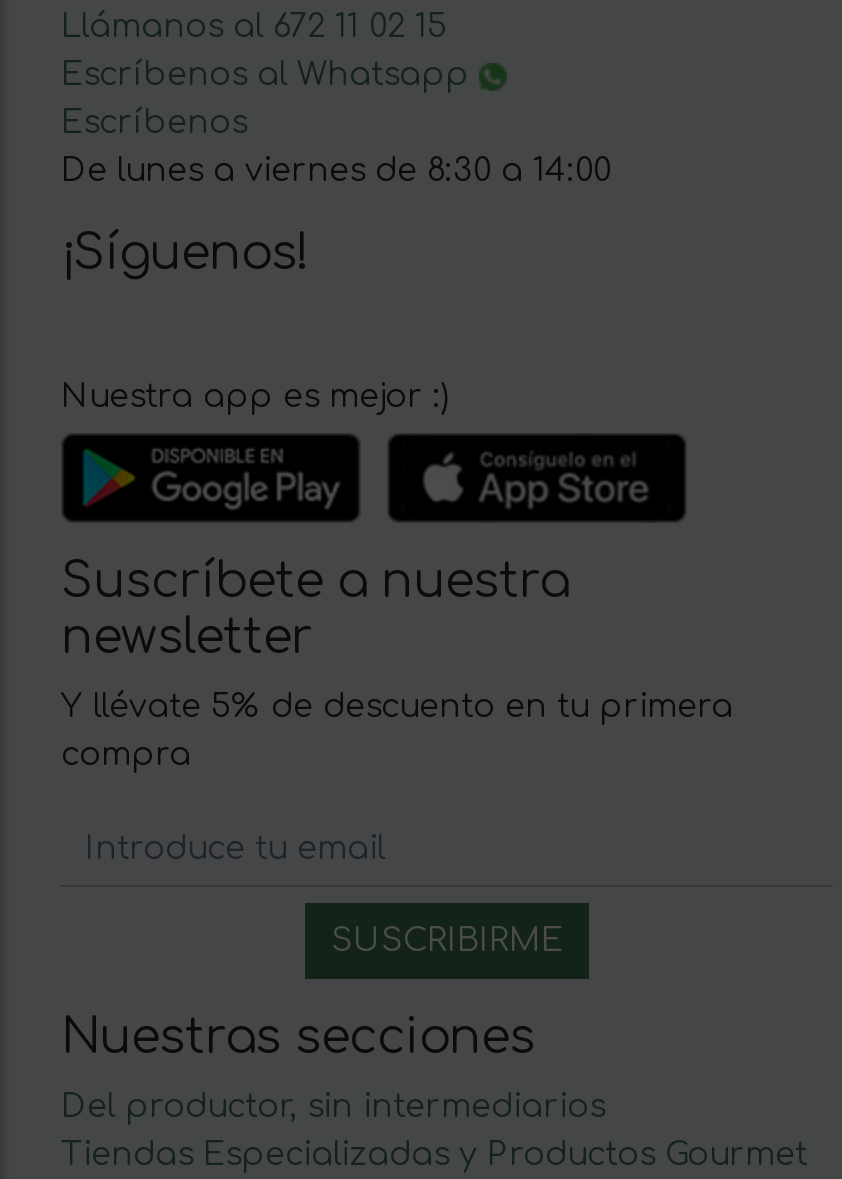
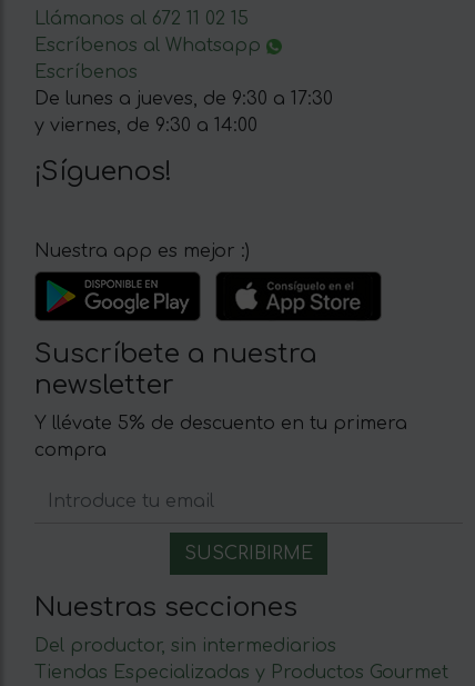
[61,153,611,189] De lunes a viernes de 8:30 a 14:00 -> [34,89,333,136] De lunes a jueves, de 9:30 a 17:30 | y viernes, de 9:30 a 14:00

